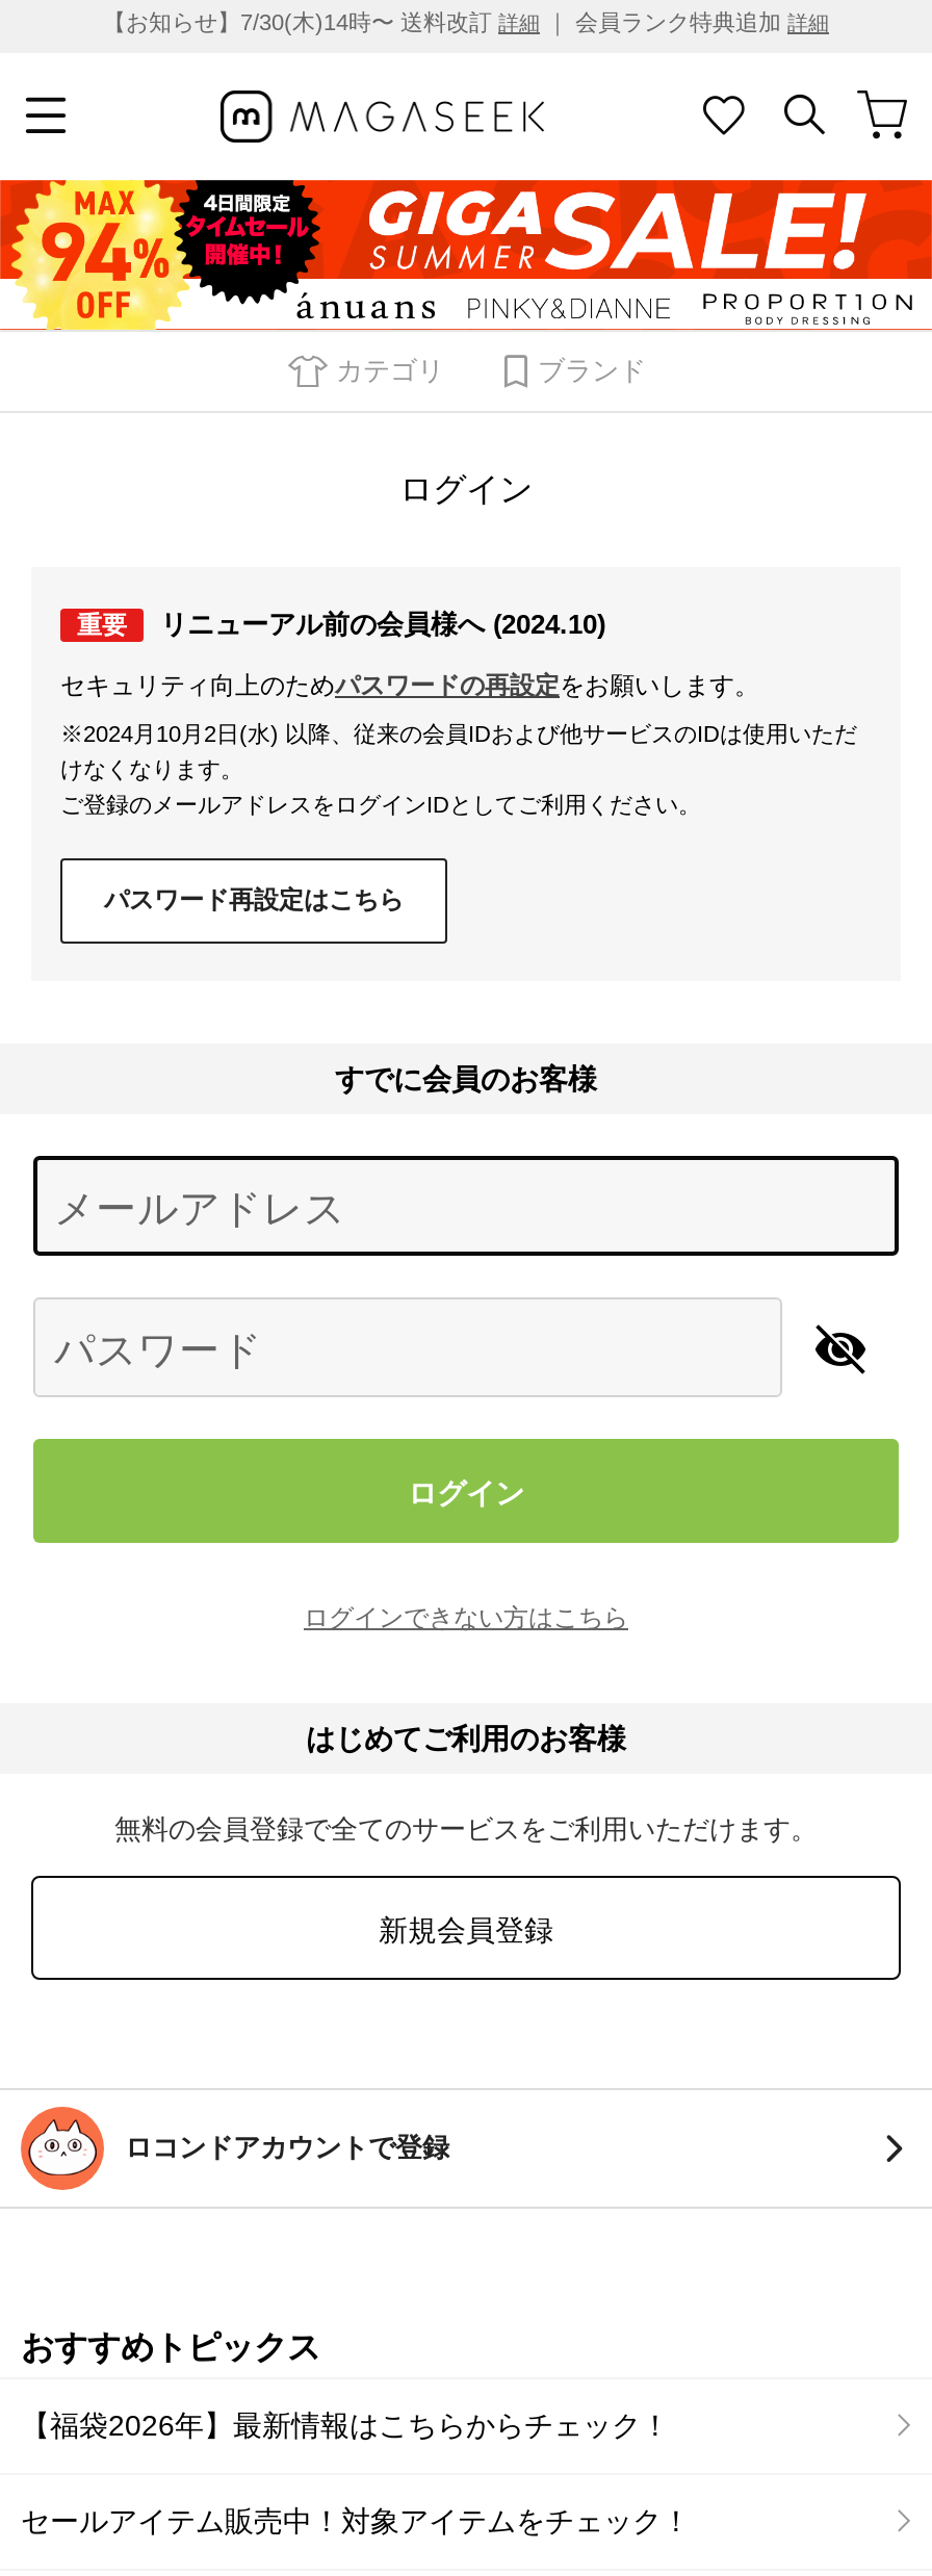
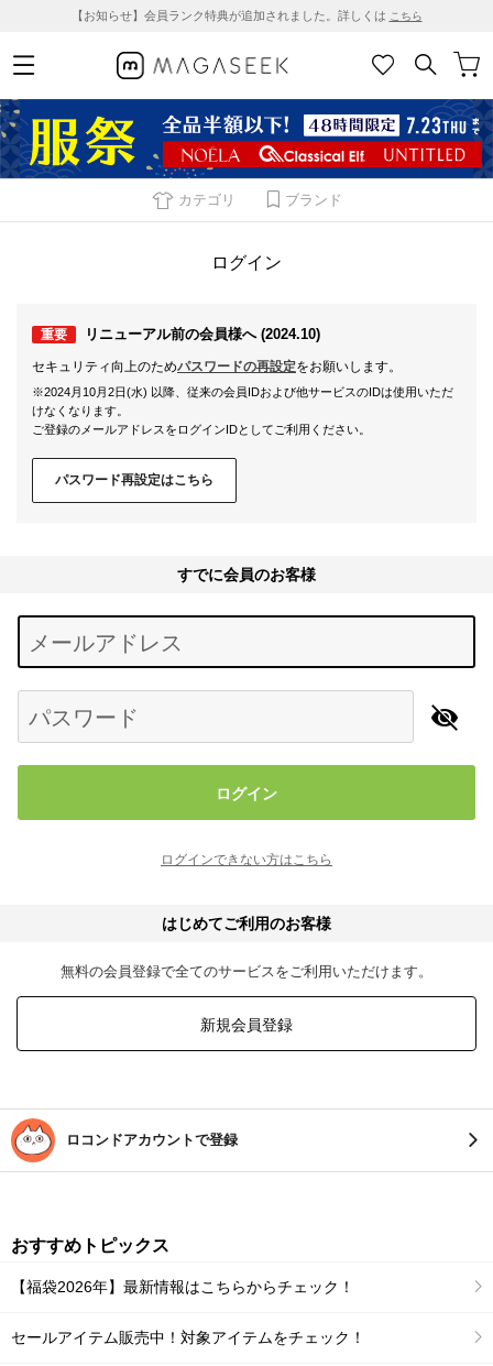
[103,9,829,34] 【お知らせ】7/30(木)14時〜 送料改訂詳細｜ 会員ランク特典追加詳細 -> [71,9,422,22] 【お知らせ】会員ランク特典が追加されました。詳しくはこちら
[6,178,926,332] [image] -> [3,98,490,179] [image]

